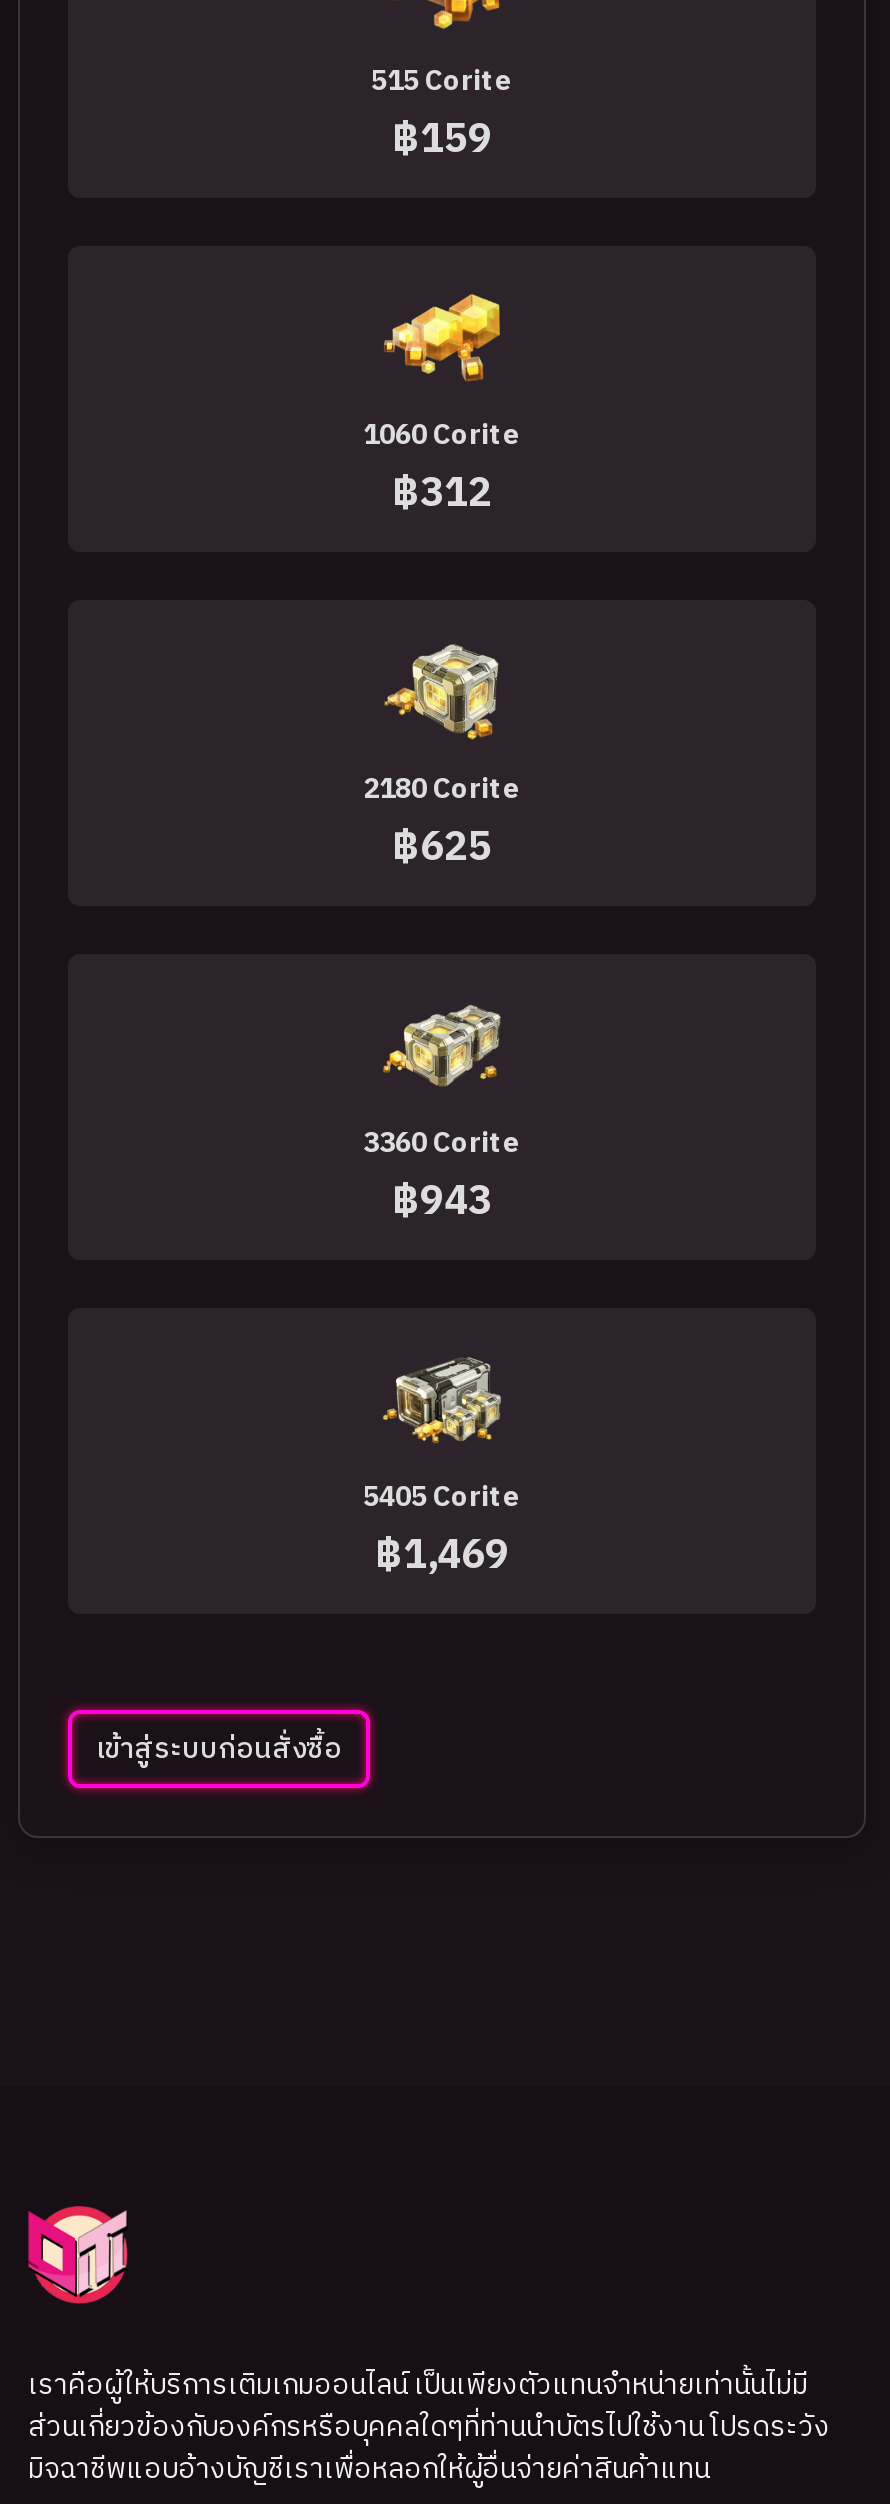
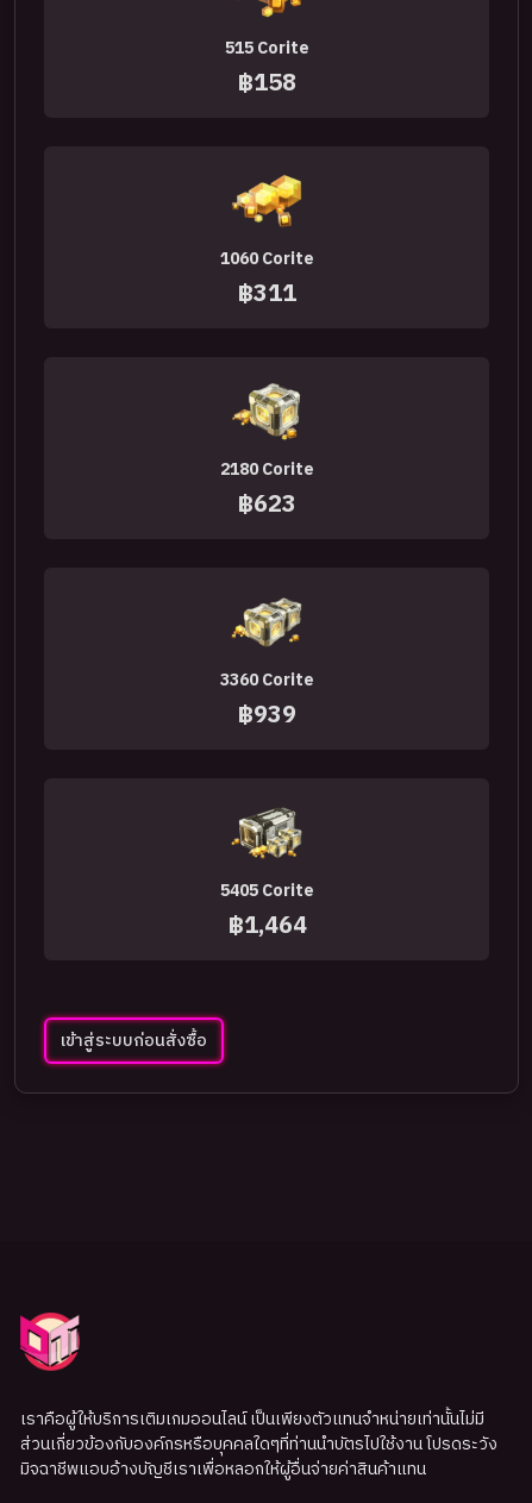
[392,108,492,174] ฿159 -> [237,64,296,104] ฿158
[392,462,492,528] ฿312 -> [237,275,296,314] ฿311
[392,816,492,882] ฿625 -> [237,486,296,525] ฿623
[392,1170,492,1236] ฿943 -> [237,696,296,735] ฿939
[375,1524,509,1590] ฿1,469 -> [227,907,306,946] ฿1,464

